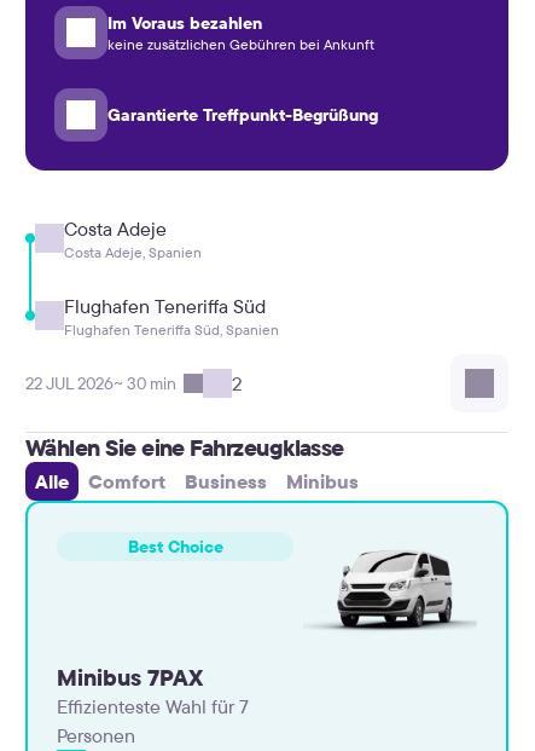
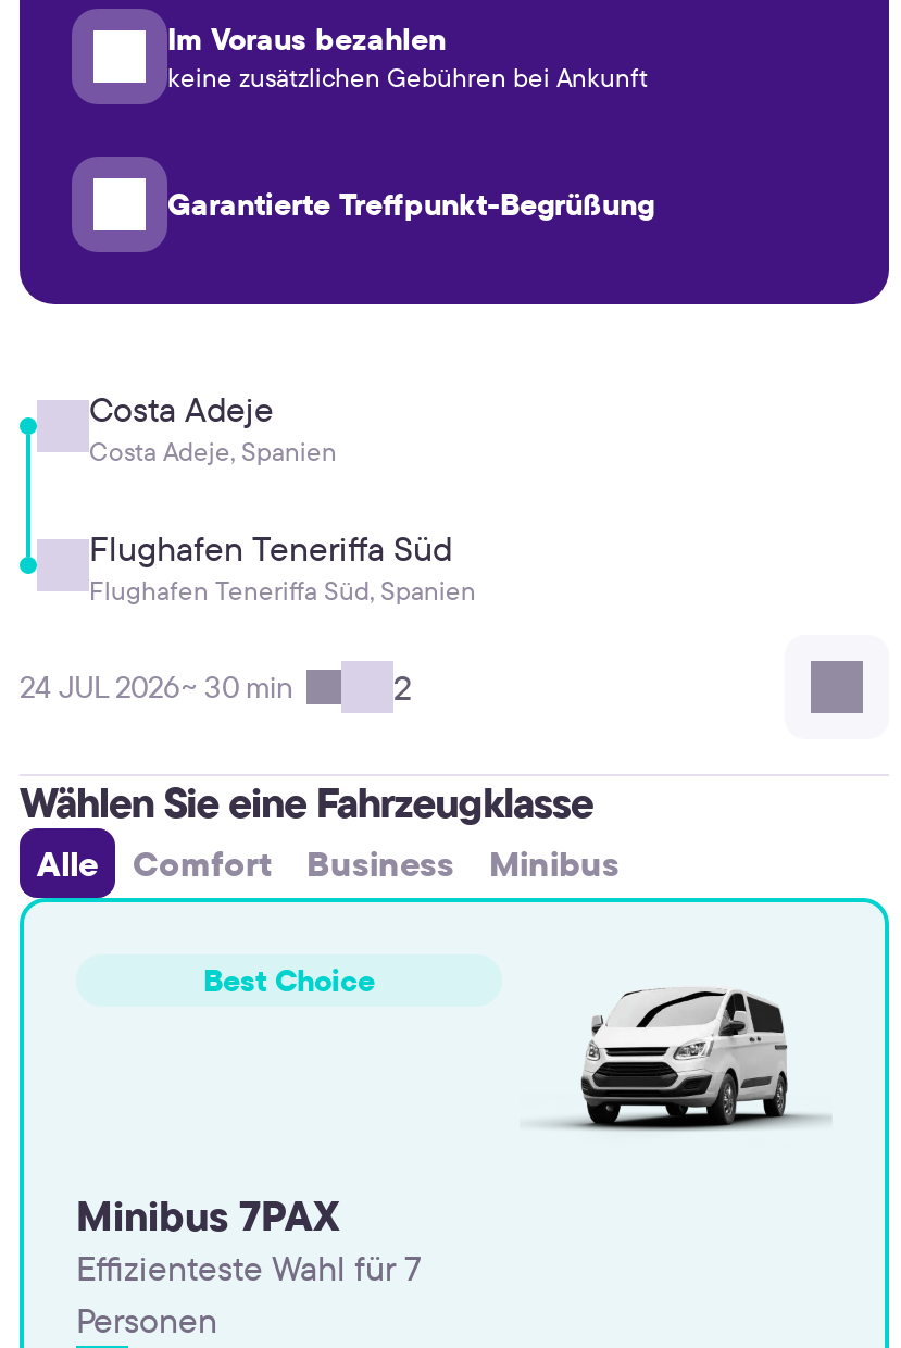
[25,372,184,394] 22 JUL 2026~ 30 min -> [20,667,306,707] 24 JUL 2026~ 30 min

